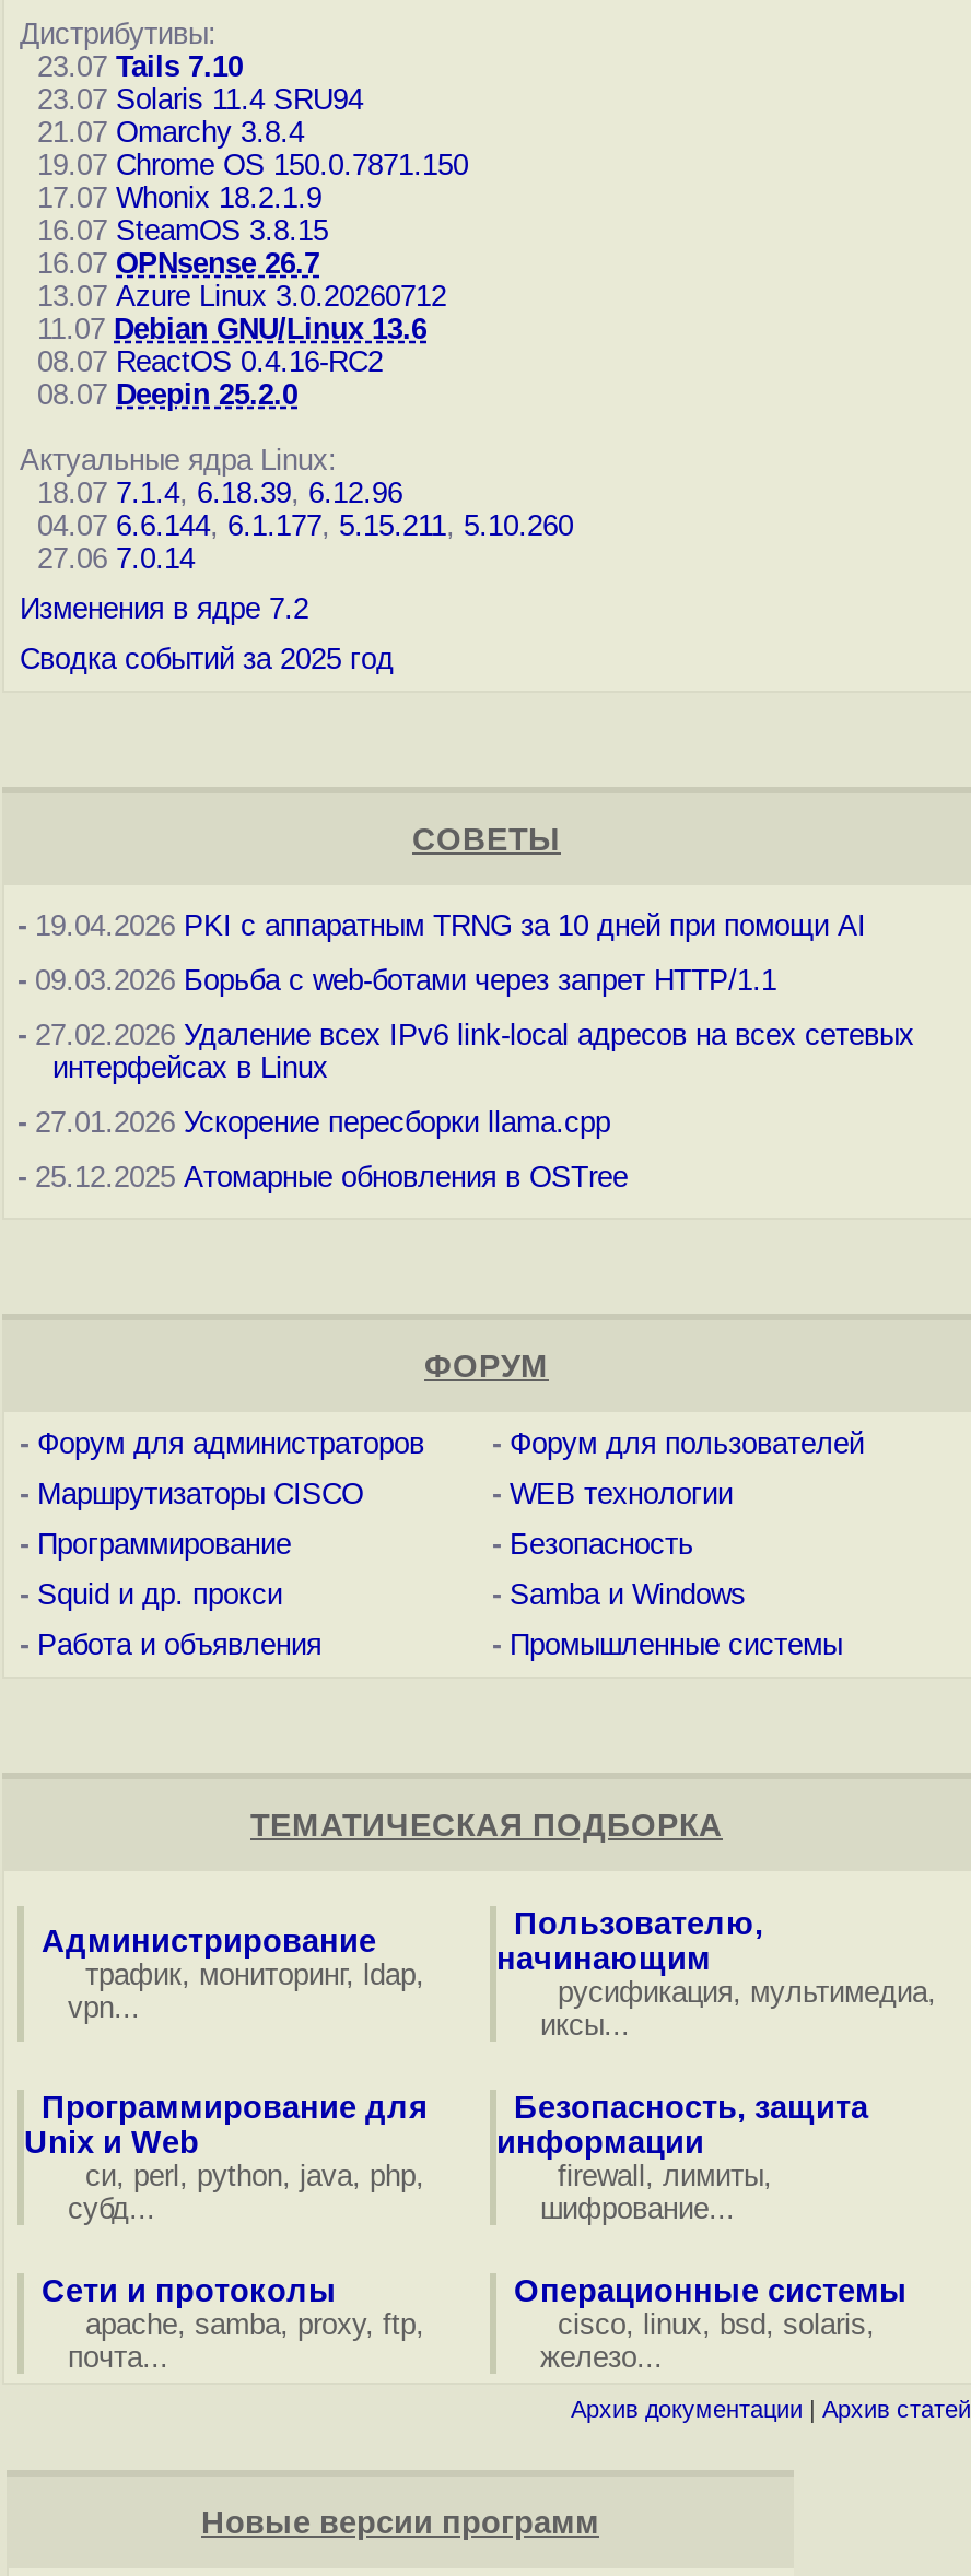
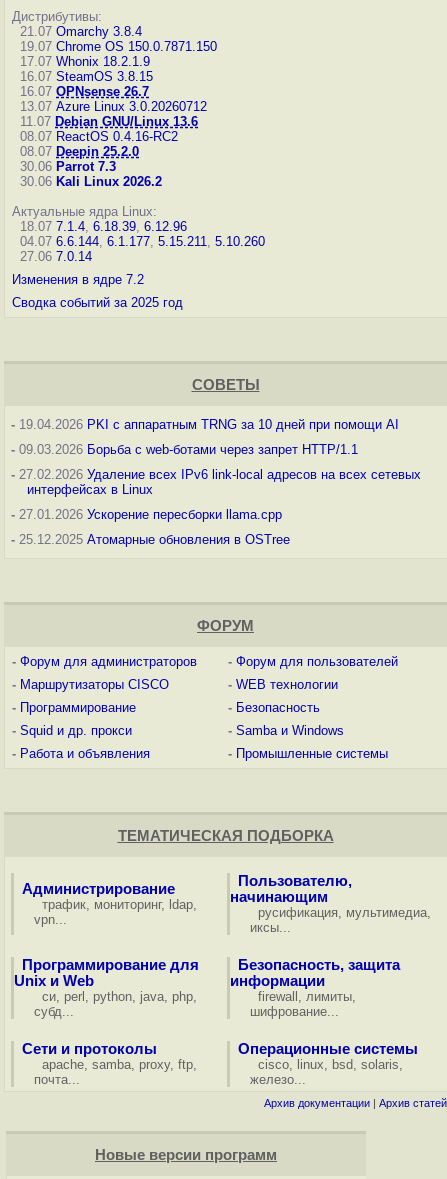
[20,50,363,116] 23.07 Tails 7.10 | 23.07 Solaris 11.4 SRU94 -> none
moved [20,116,468,411] -> [12,24,217,159]: 21.07 Omarchy 3.8.4 | 19.07 Chrome OS 150.0.7871.150 | 17.07 Whonix 18.2.1.9 | ... | 08.07 ReactOS 0.4.16-RC2 | 08.07 Deepin 25.2.0
none -> [12,159,162,189] 30.06 Parrot 7.3 | 30.06 Kali Linux 2026.2

